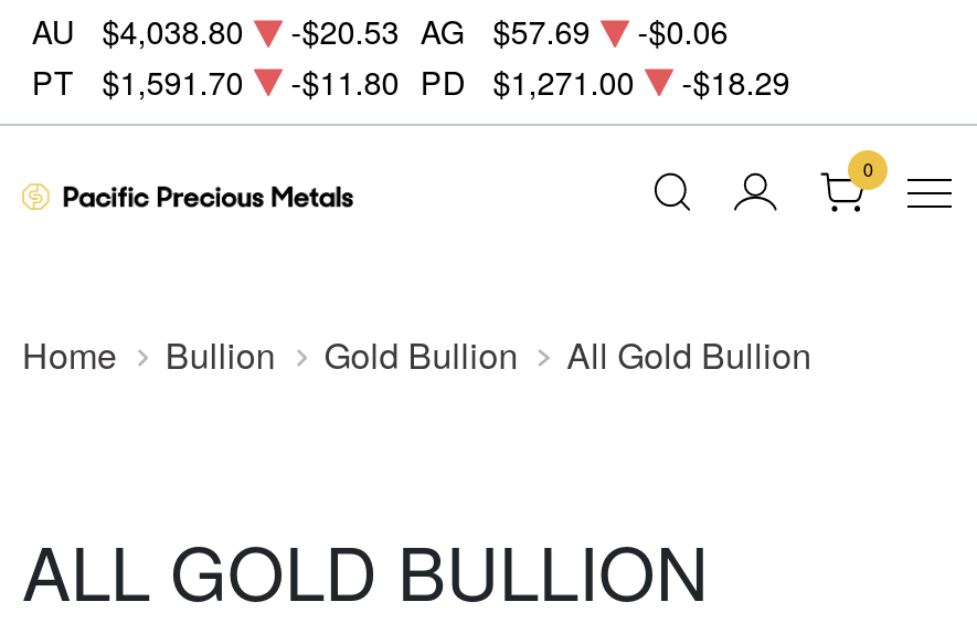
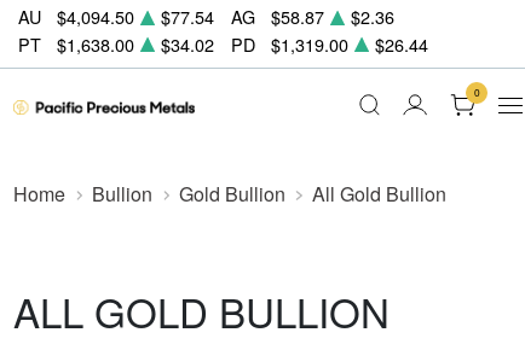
[102,7,728,53] $4,038.80 | -$20.53 AG | $57.69 | -$0.06 -> [57,4,394,29] $4,094.50 | $77.54 | AG | $58.87 | $2.36
[102,57,790,103] $1,591.70 | -$11.80 PD | $1,271.00 | -$18.29 -> [57,31,428,56] $1,638.00 | $34.02 | PD | $1,319.00 | $26.44

